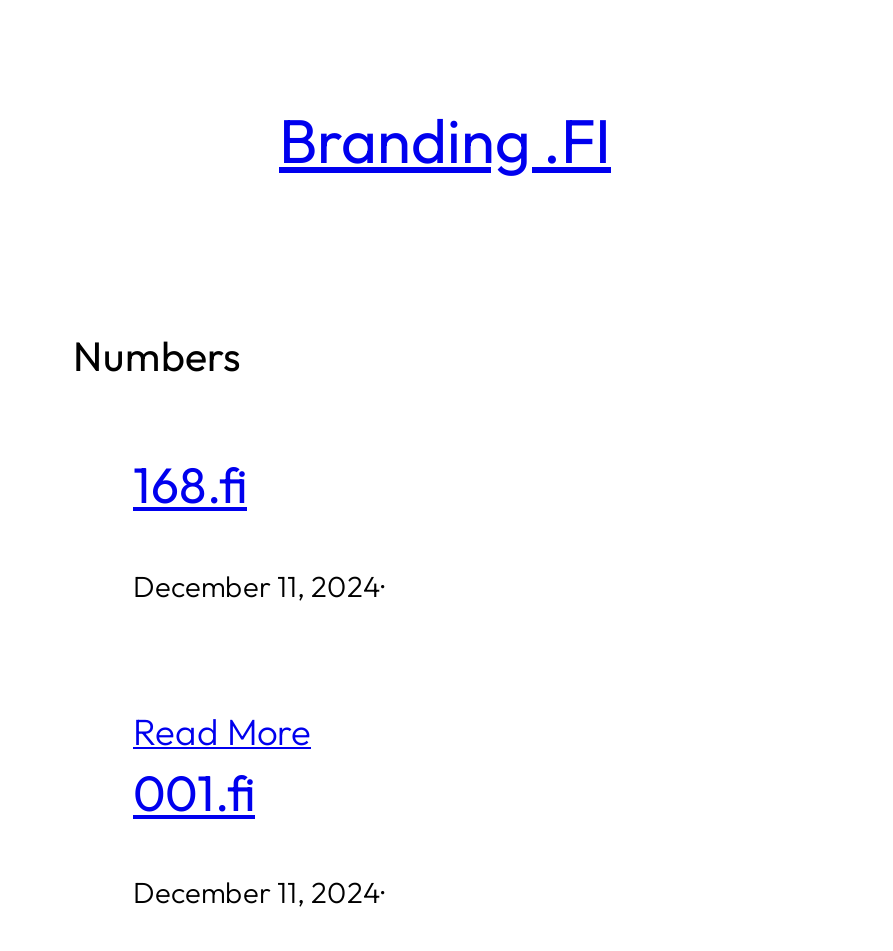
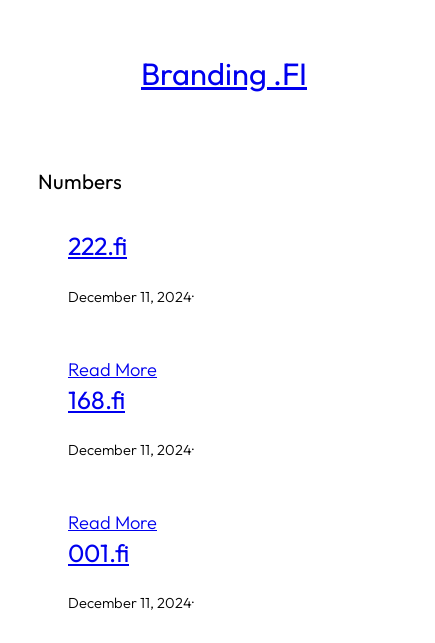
none -> [68,230,192,380] 222.fi | December 11, 2024 | Read More

